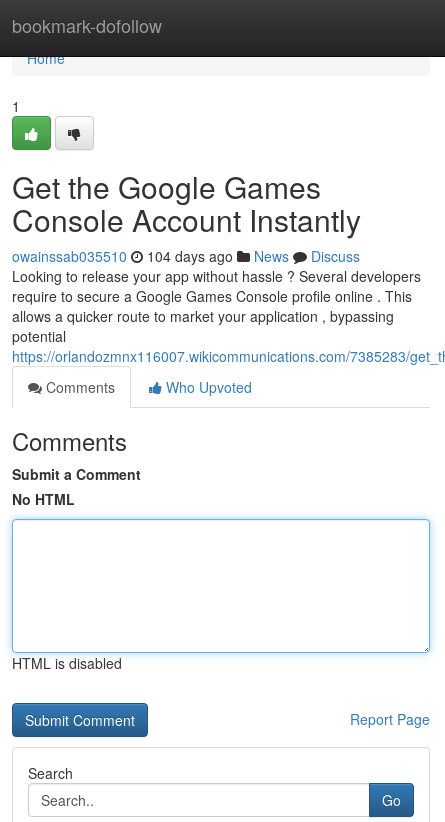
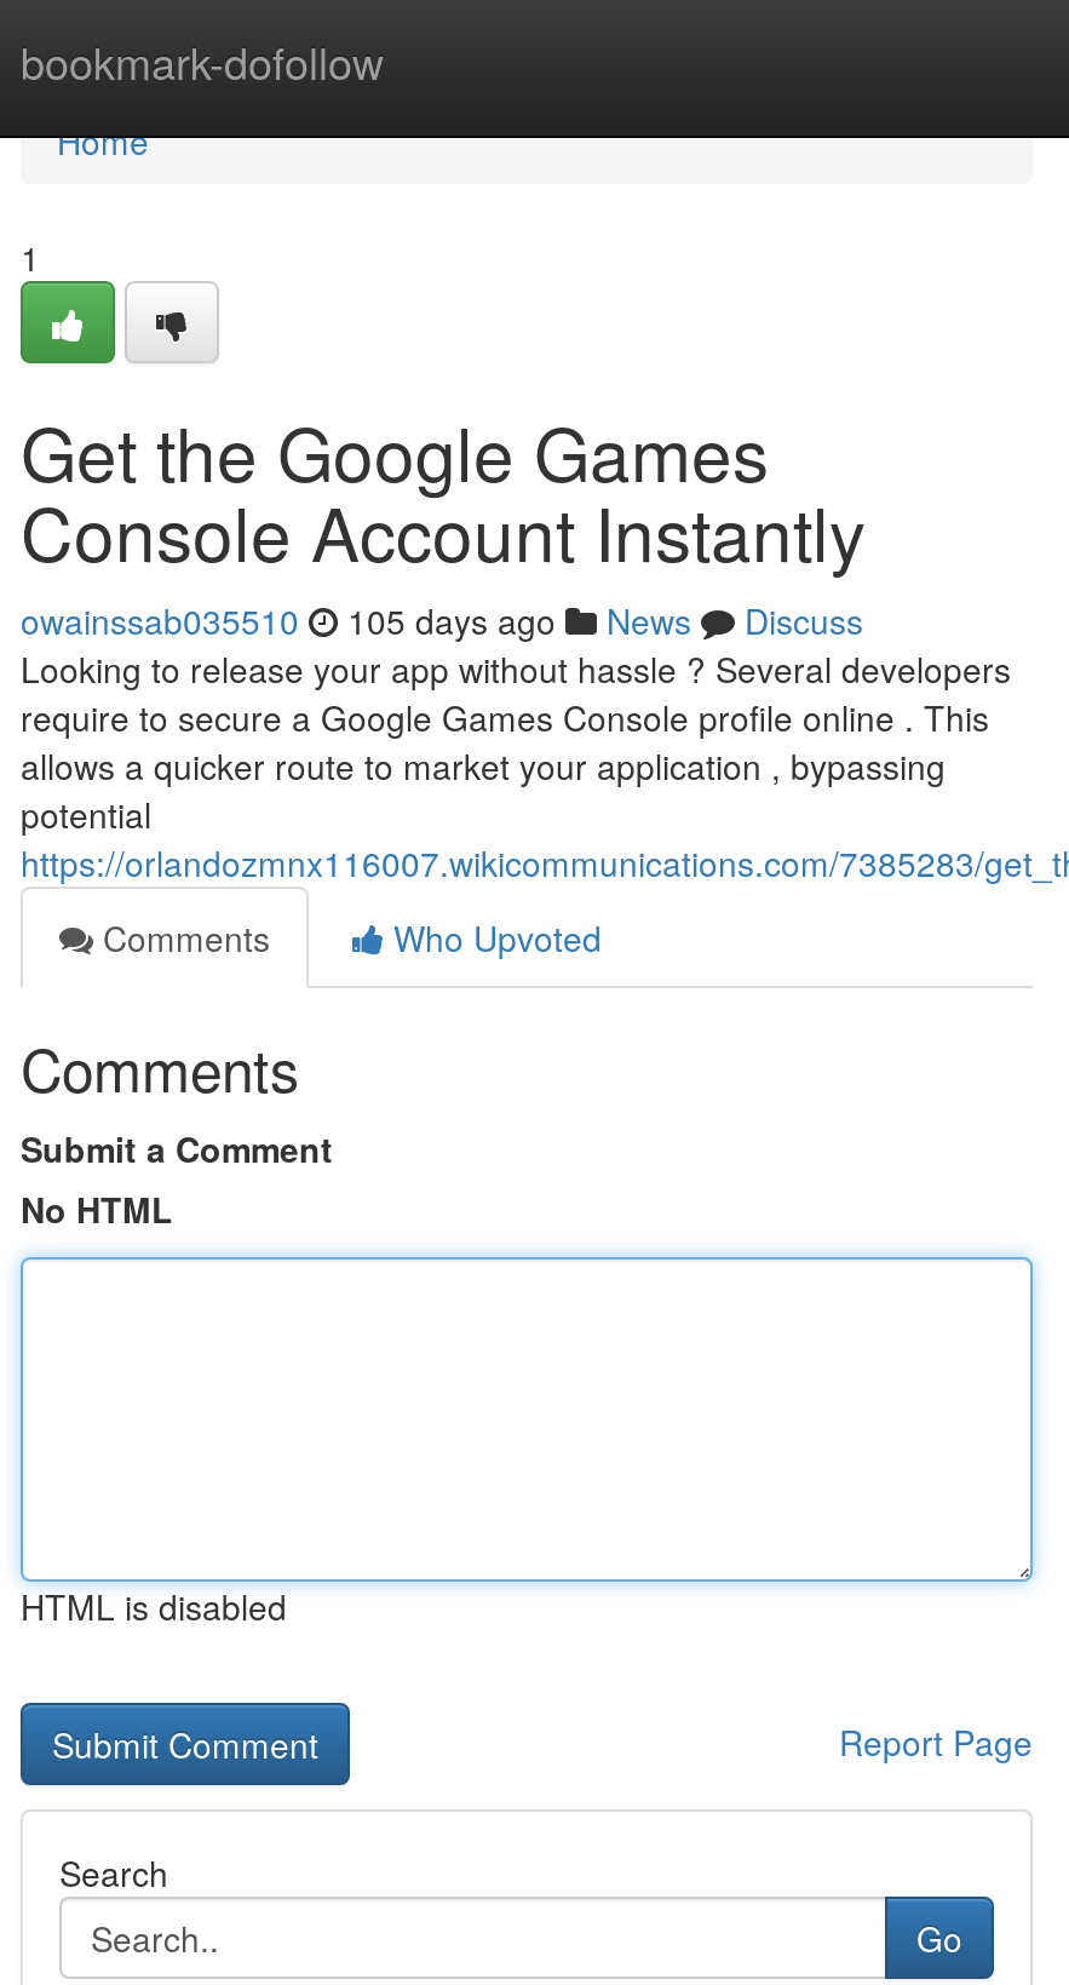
[12,246,360,266] owainssab035510 104 days ago News Discuss -> [21,596,863,644] owainssab035510 105 days ago News Discuss

